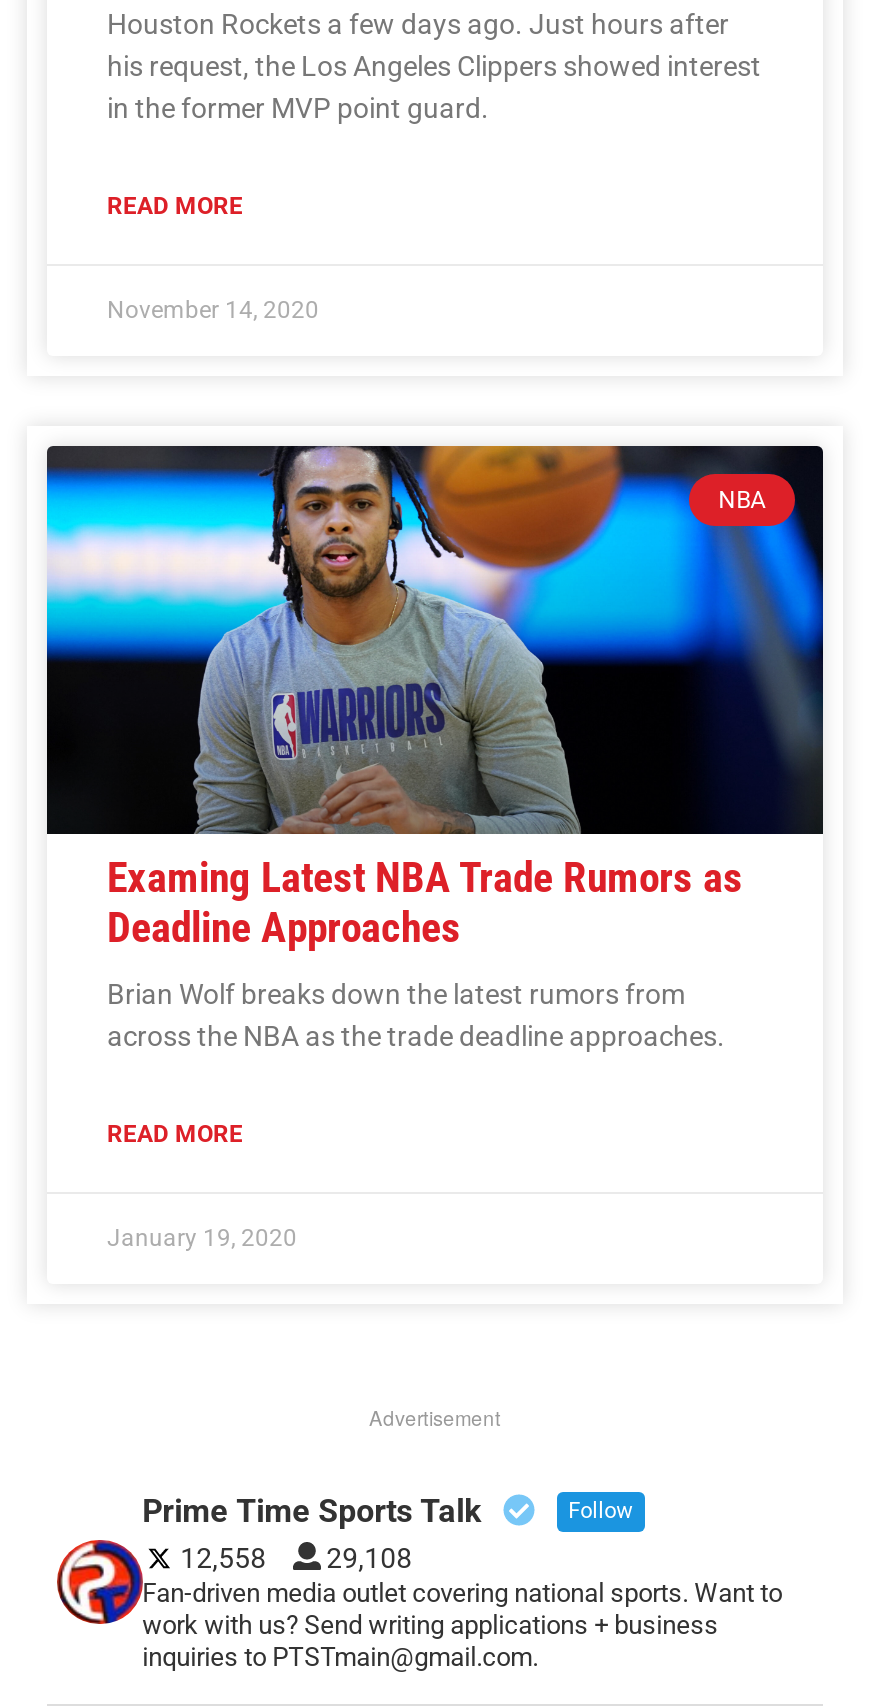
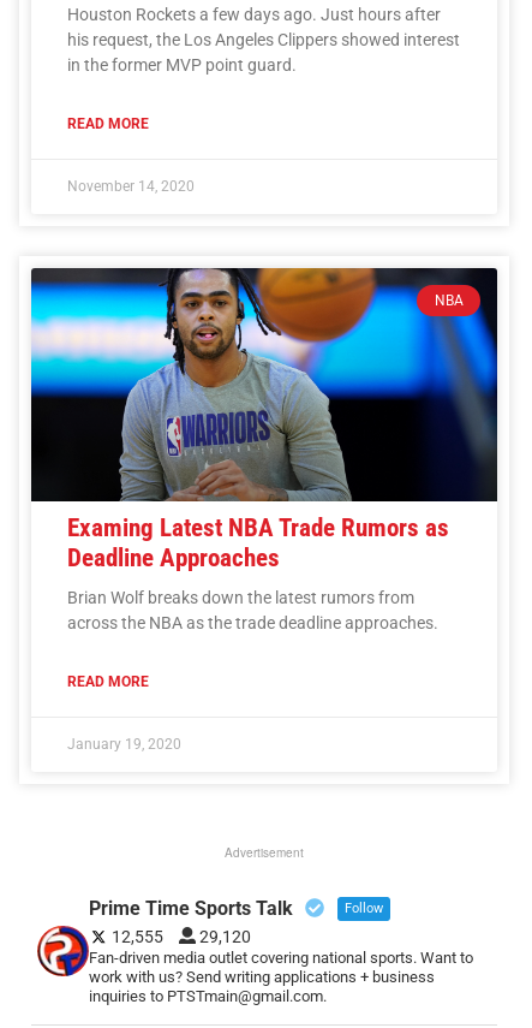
[180,1541,272,1573] 12,558 -> [111,927,166,946] 12,555
[326,1541,412,1573] 29,108 -> [199,927,251,946] 29,120

